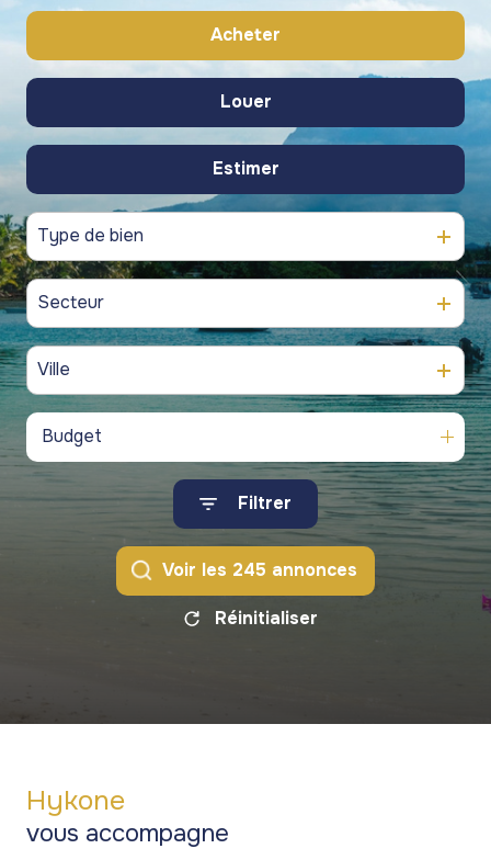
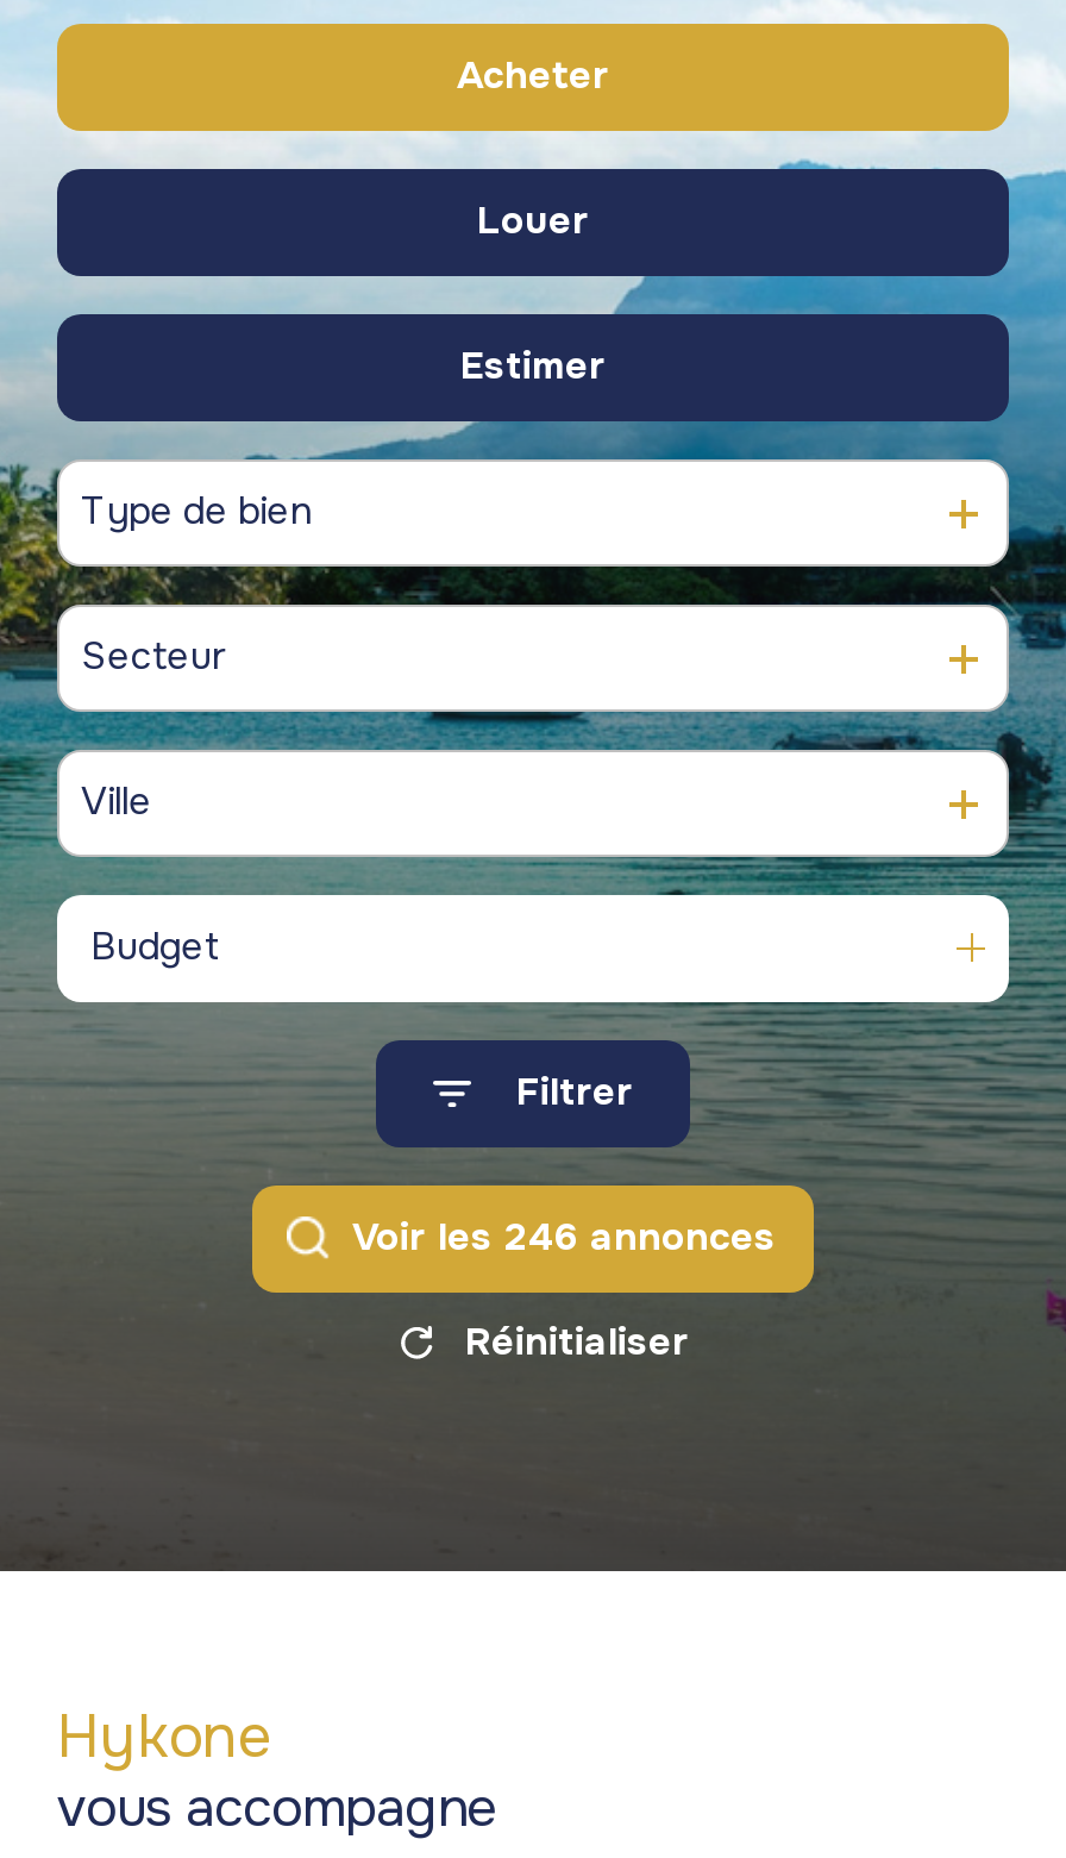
[162,559,357,582] Voir les 245 annonces -> [352,1213,776,1263] Voir les 246 annonces

